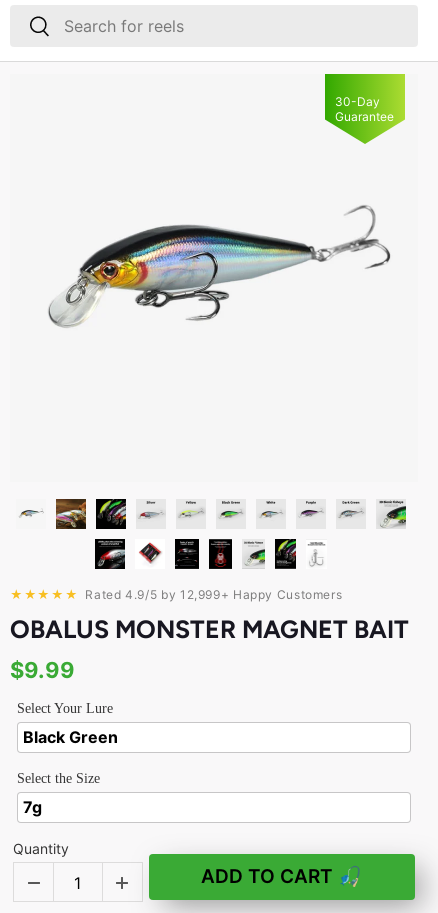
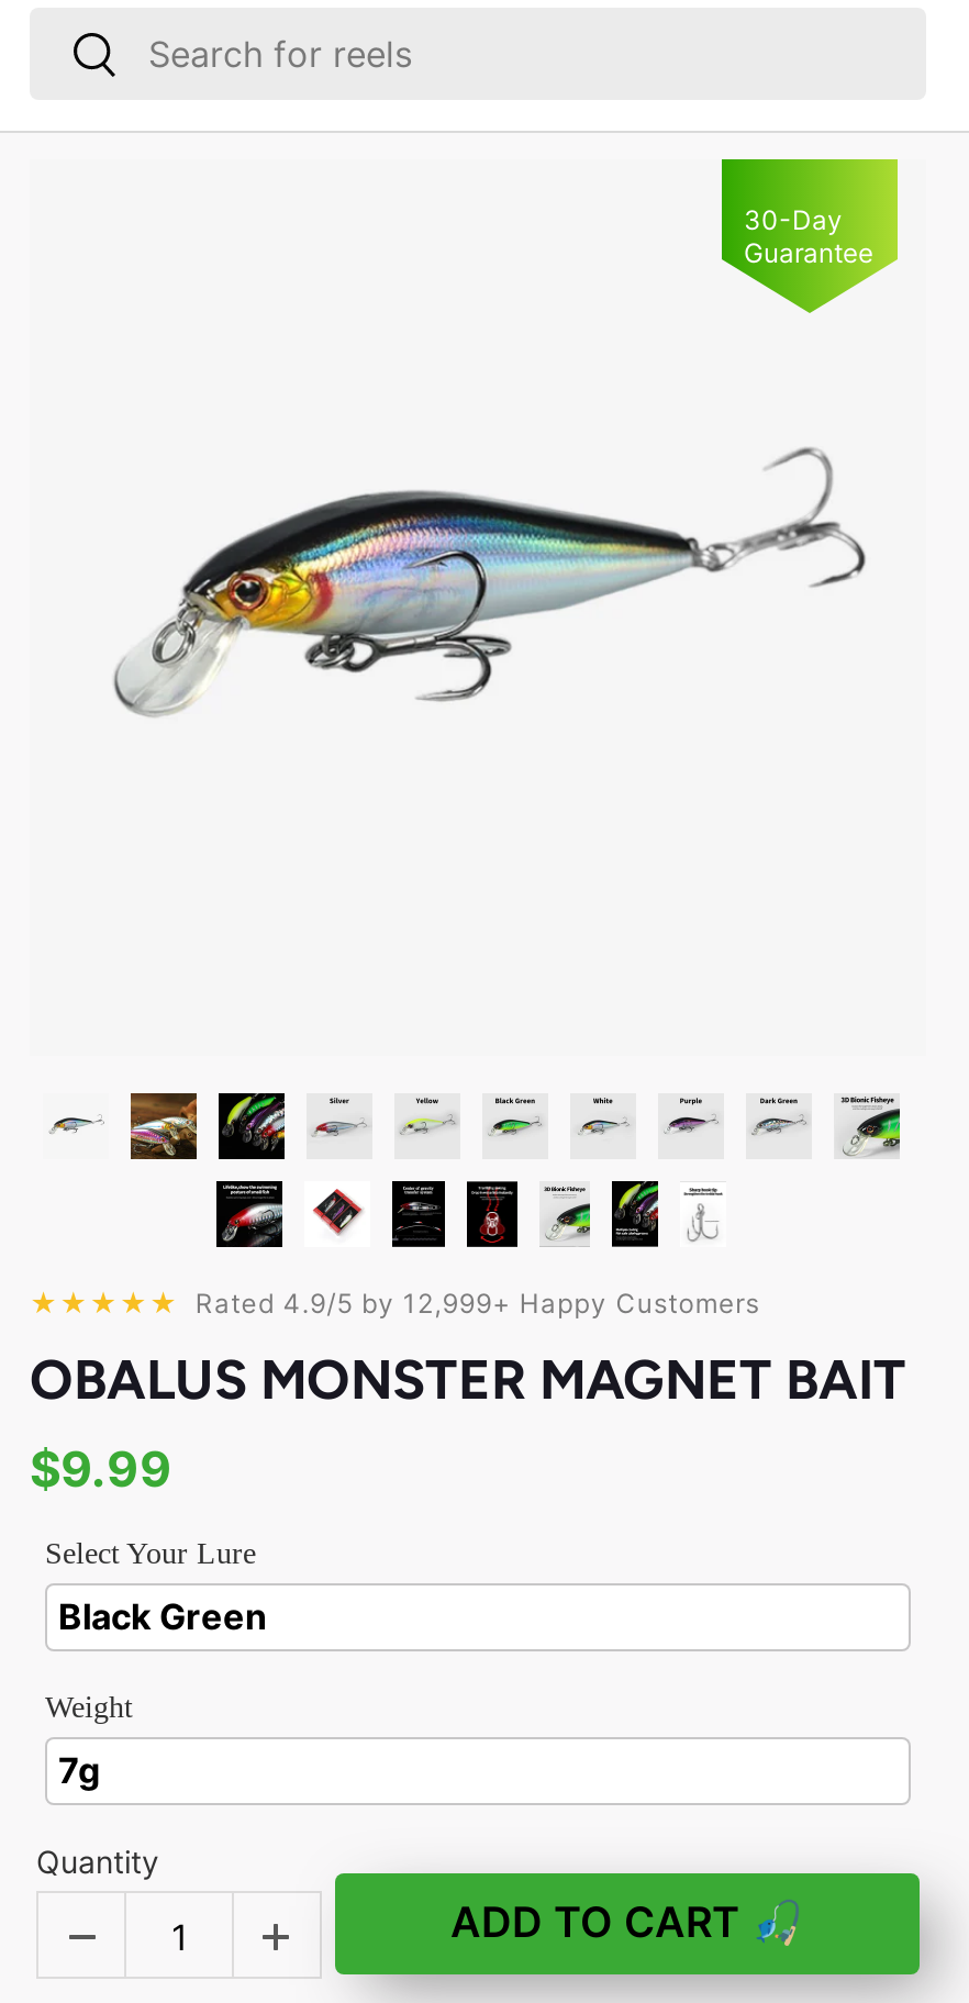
[17,771,100,786] Select the Size -> [45,1691,133,1724] Weight

